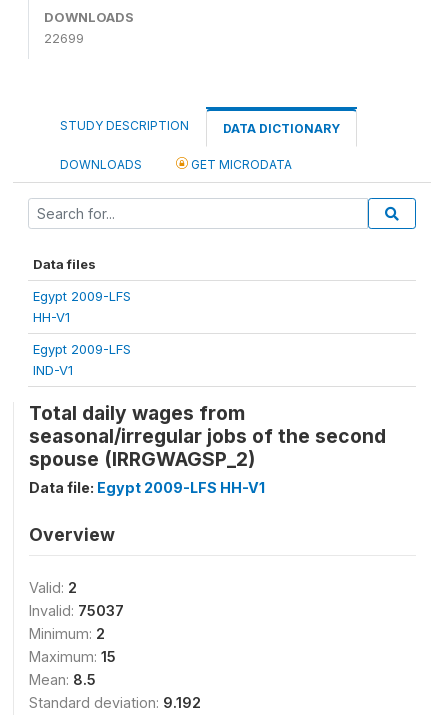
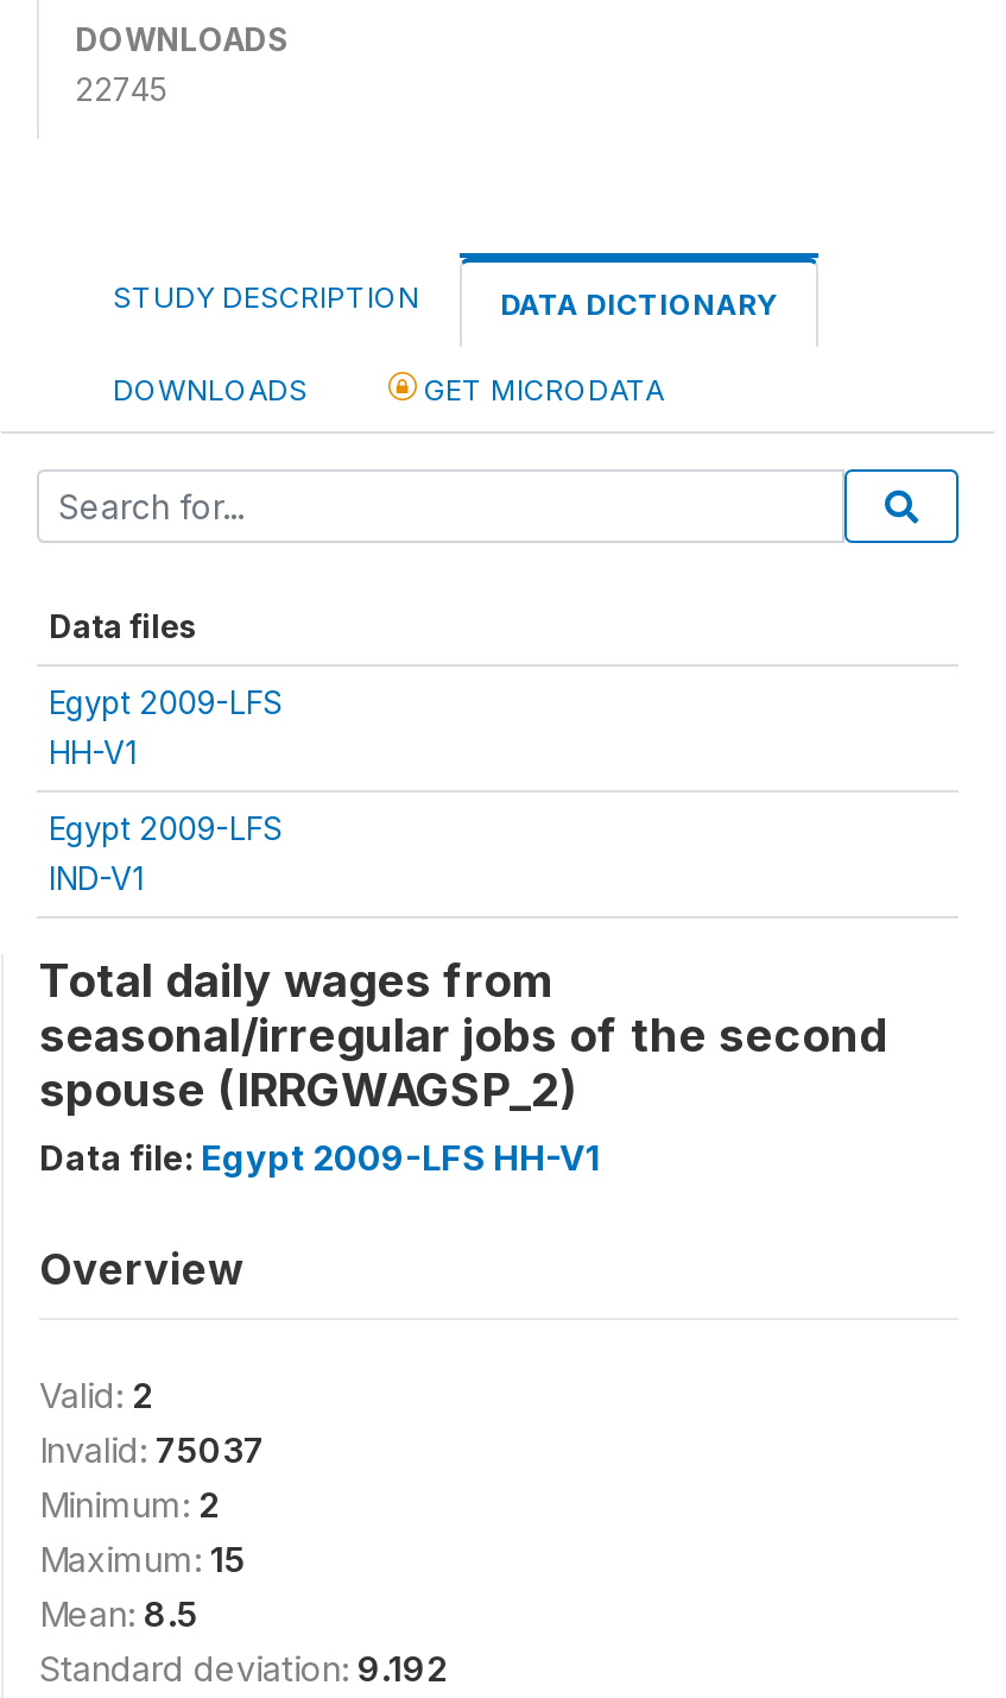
[44,29,84,45] 22699 -> [75,69,167,107] 22745

